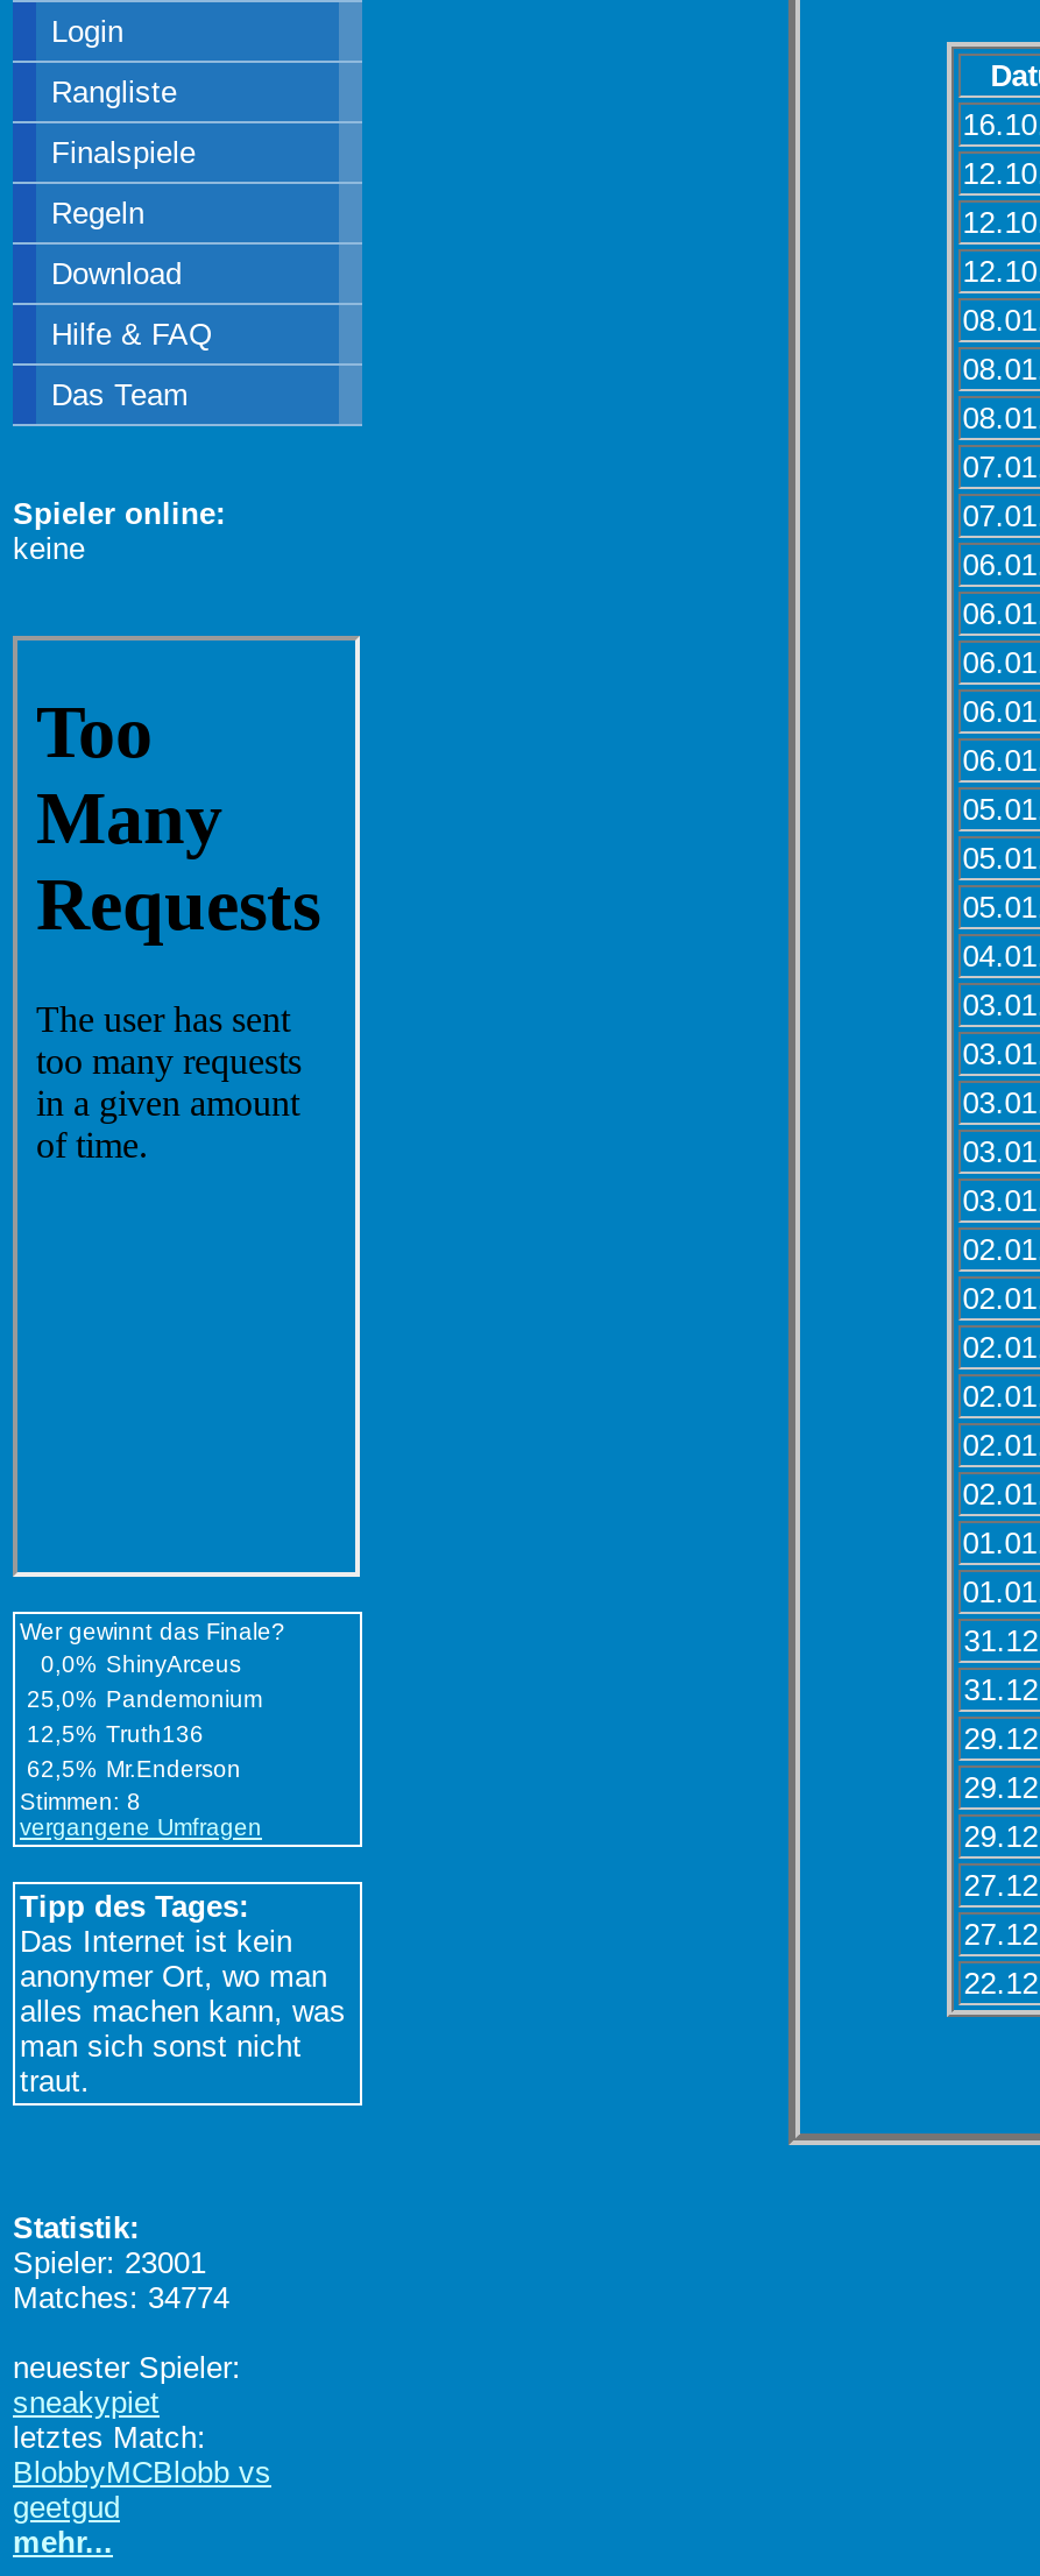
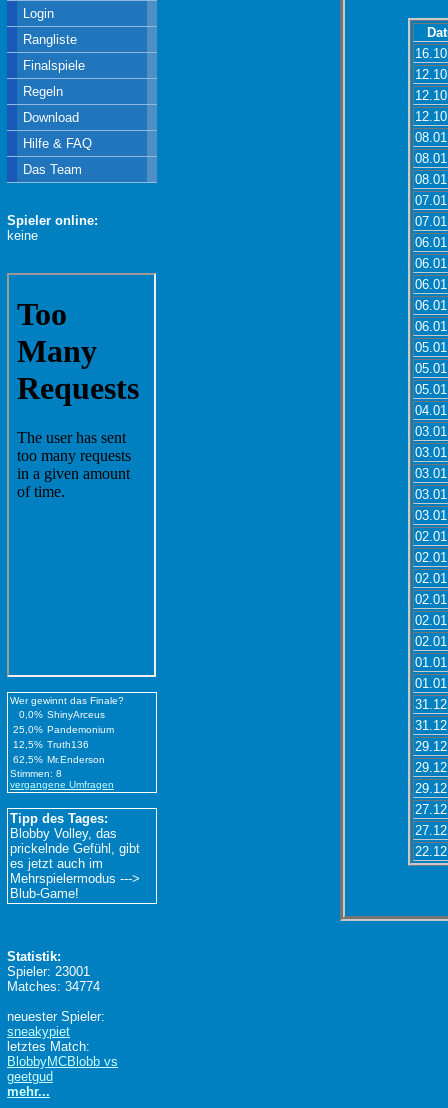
[20,1924,346,2099] Das Internet ist kein | anonymer Ort, wo man | alles machen kann, was | man sich sonst nicht | traut. -> [10,826,140,901] Blobby Volley, das | prickelnde Gefühl, gibt | es jetzt auch im | Mehrspielermodus ---> | Blub-Game!

